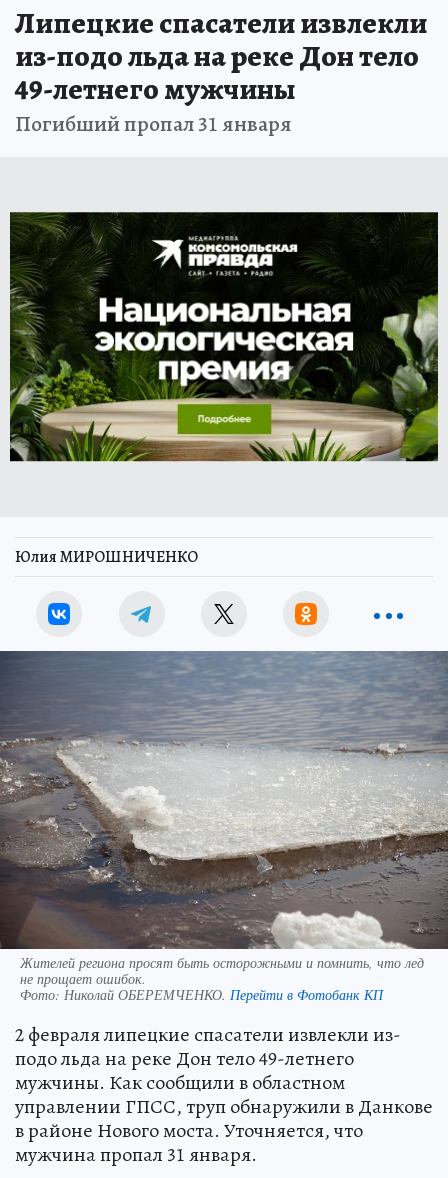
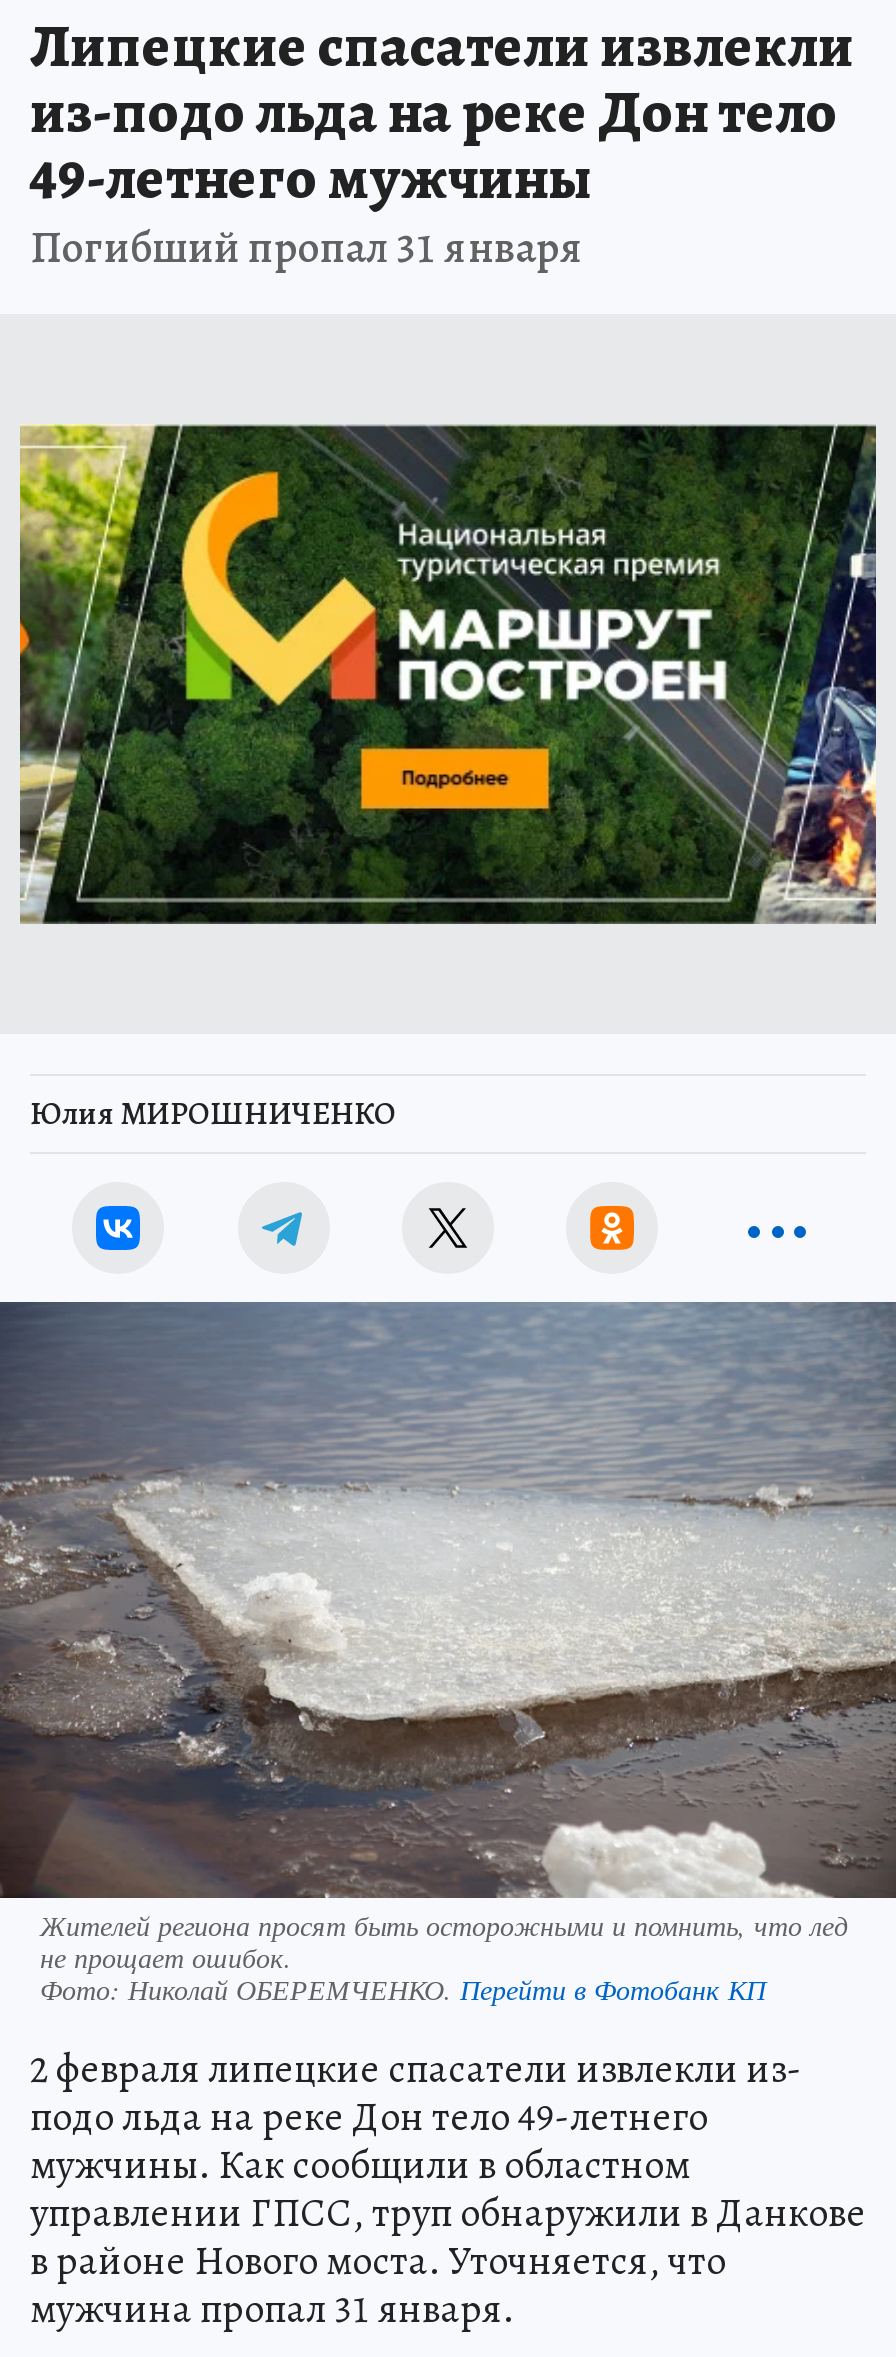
[9,211,439,462] [image] -> [18,424,878,926] [image]

